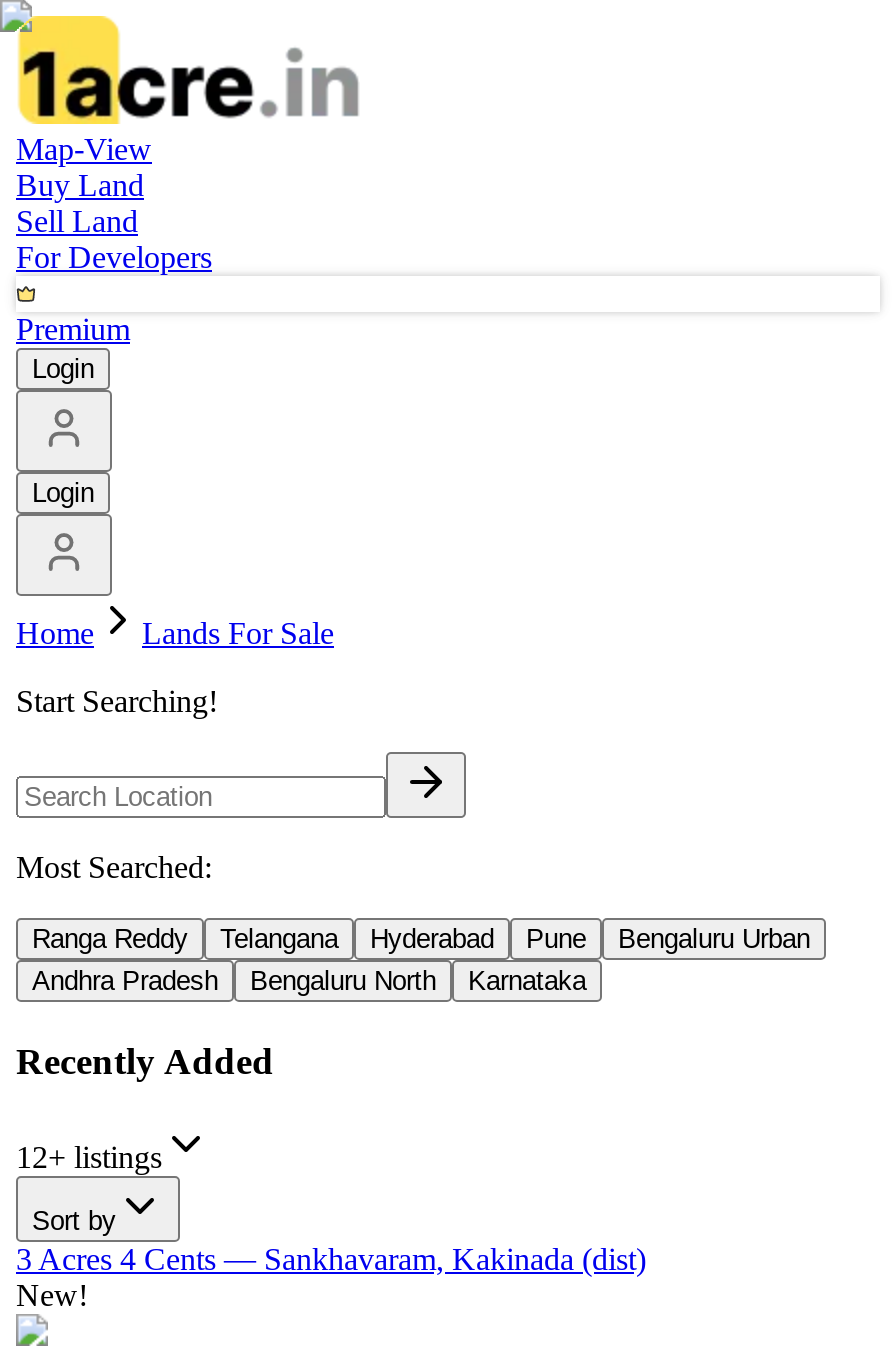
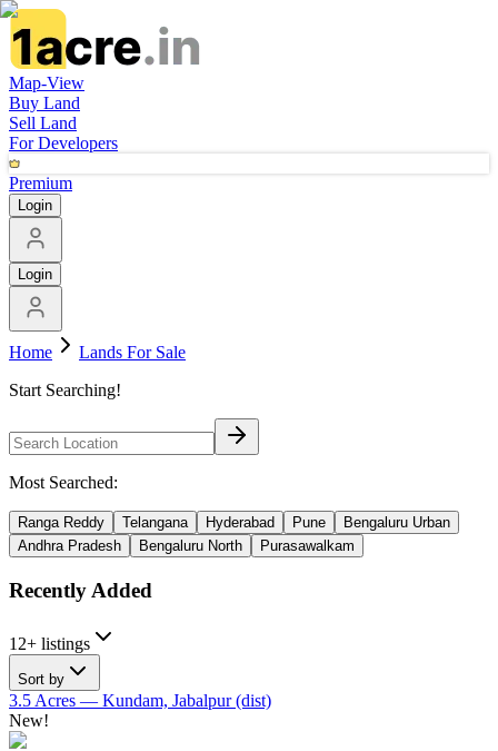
[468,966,586,996] Karnataka -> [260,537,355,554] Purasawalkam
[16,1243,646,1277] 3 Acres 4 Cents — Sankhavaram, Kakinada (dist) -> [9,691,271,710] 3.5 Acres — Kundam, Jabalpur (dist)

